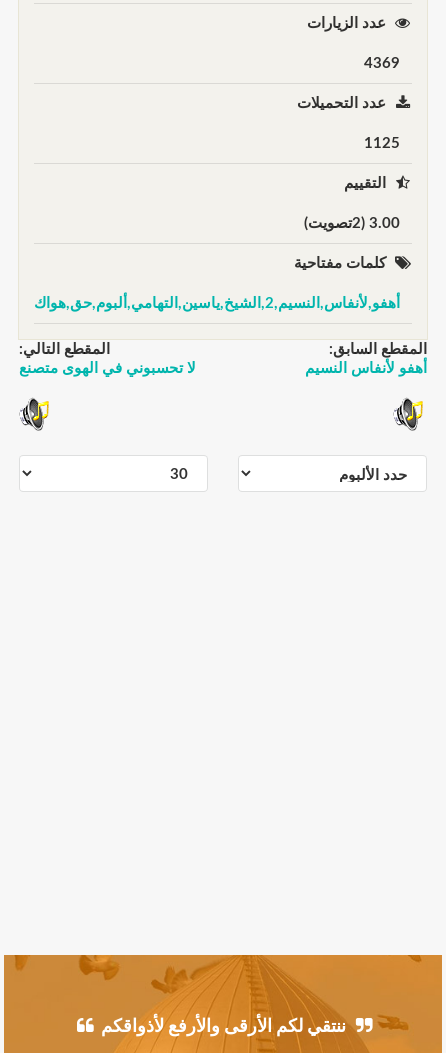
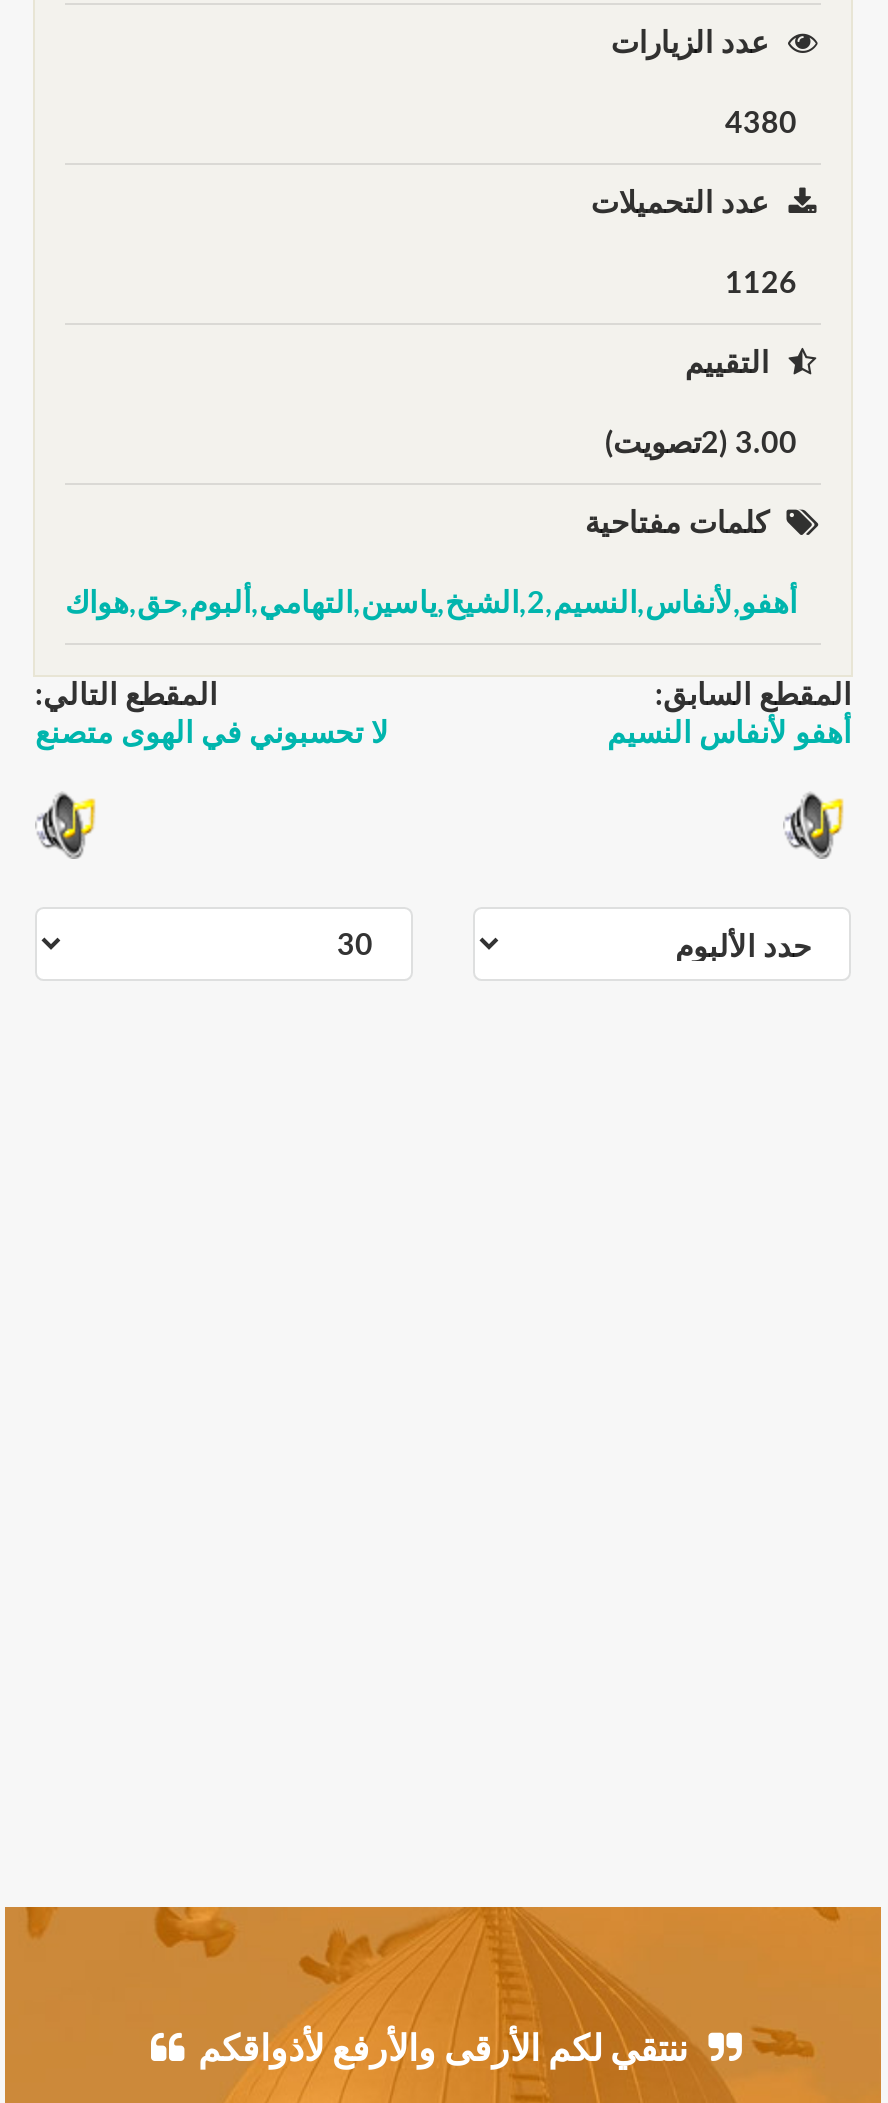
[364,56,400,71] 4369 -> [725,110,797,140] 4380
[364,136,400,151] 1125 -> [725,270,797,300] 1126

